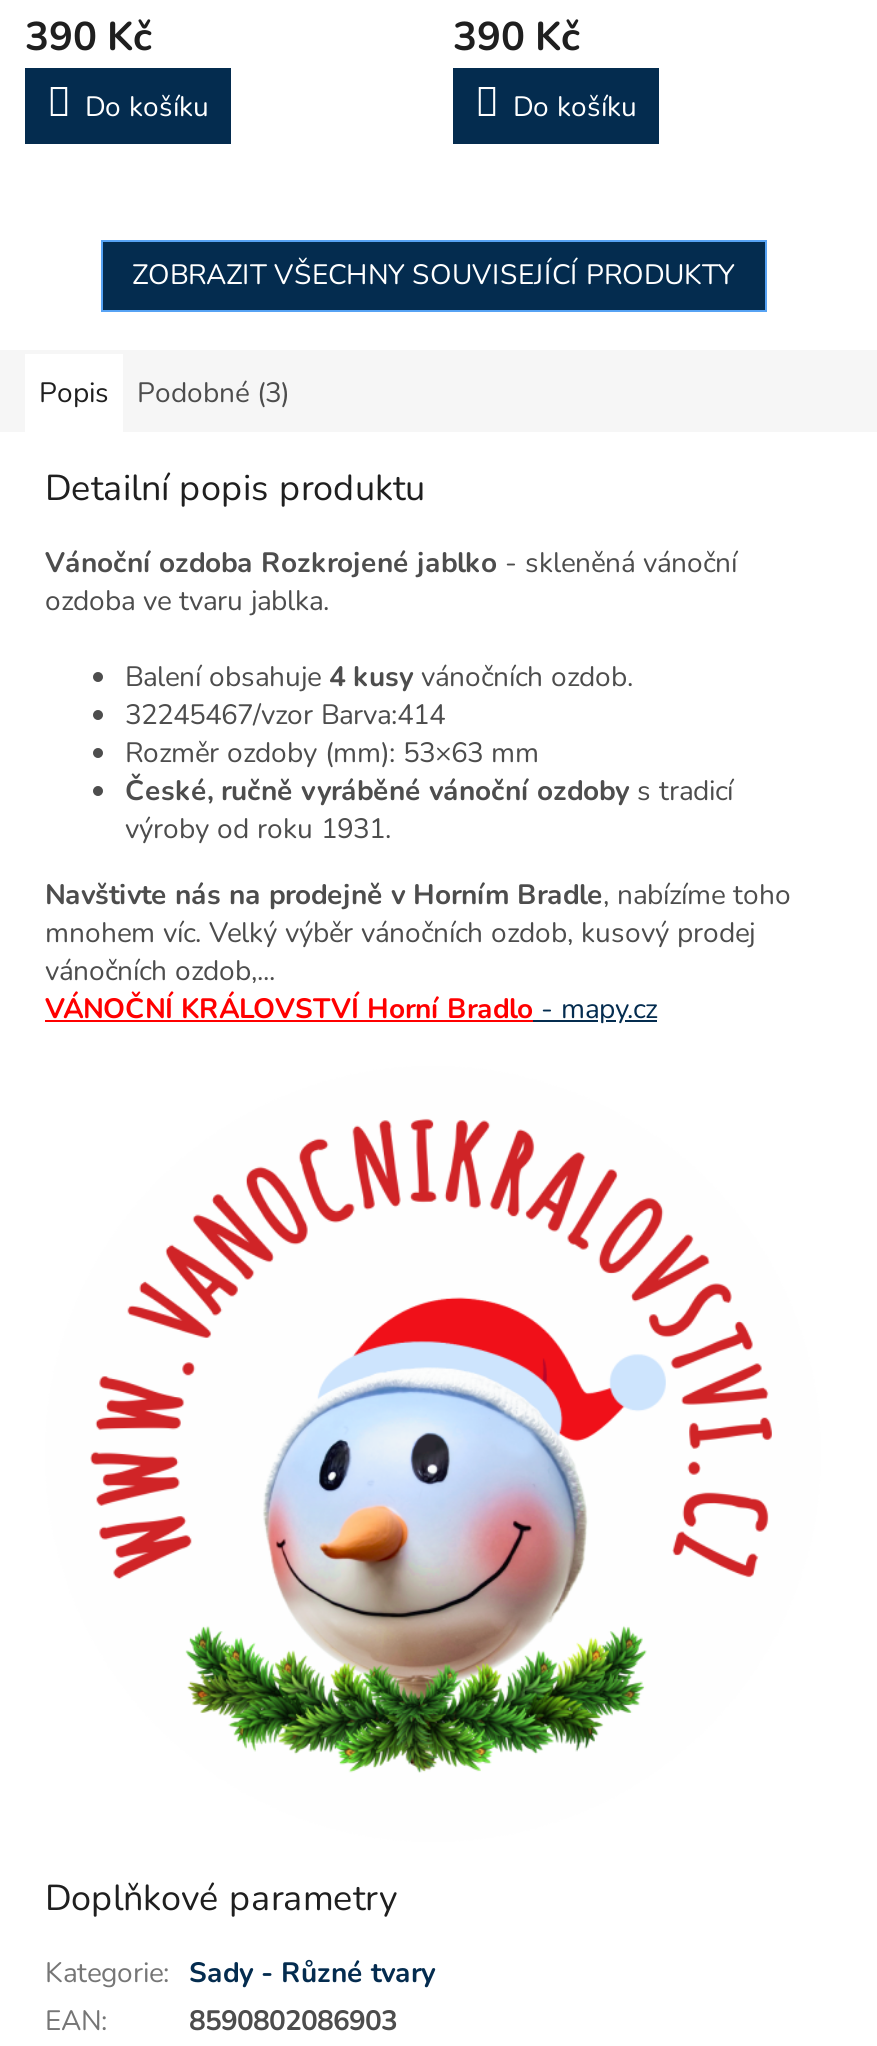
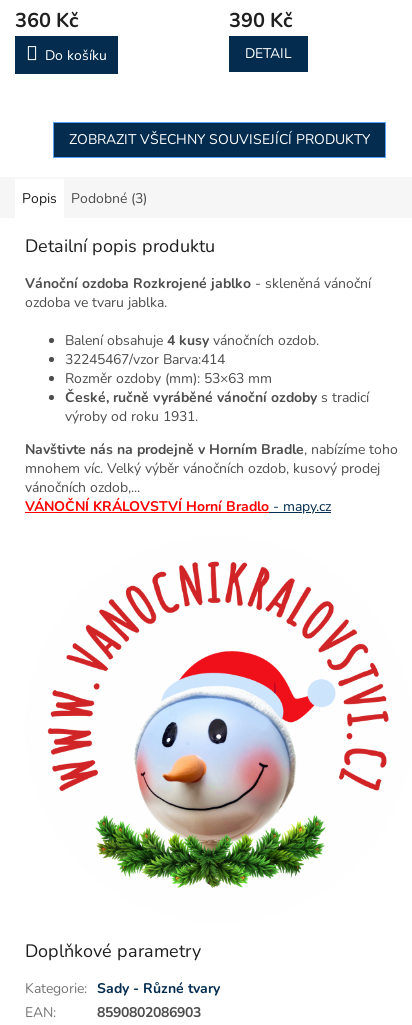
[25,11,151,65] 390 Kč -> [15,7,78,34] 360 Kč
[513,89,637,127] Do košíku -> [245,44,292,63] DETAIL

